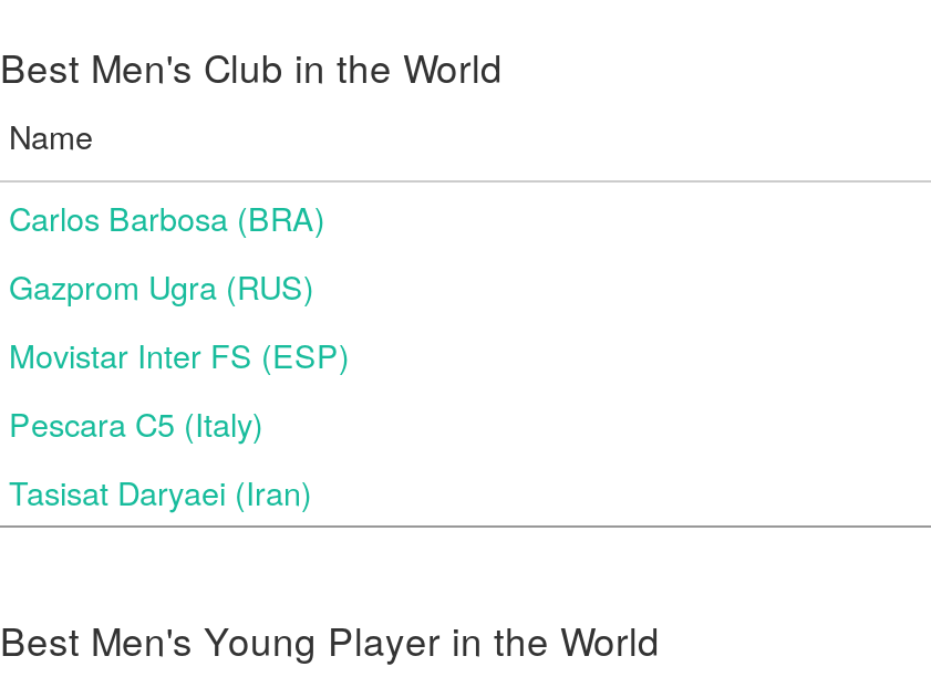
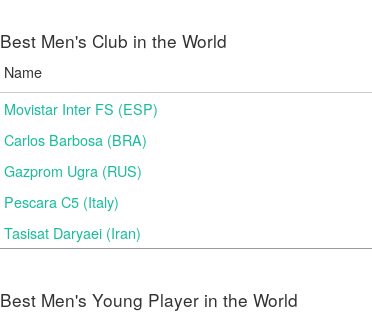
moved [9,194,325,309] -> [4,129,147,181]: Carlos Barbosa (BRA) | Gazprom Ugra (RUS)
moved [9,331,350,377] -> [4,98,158,119]: Movistar Inter FS (ESP)

